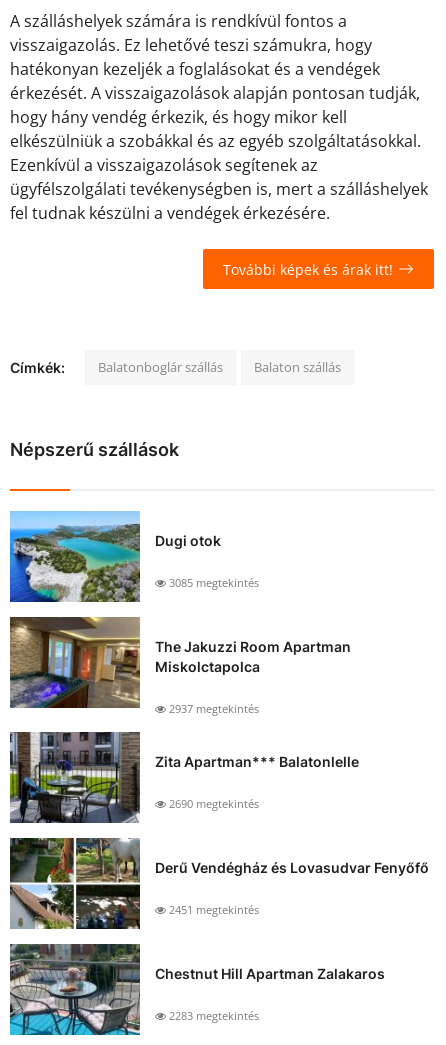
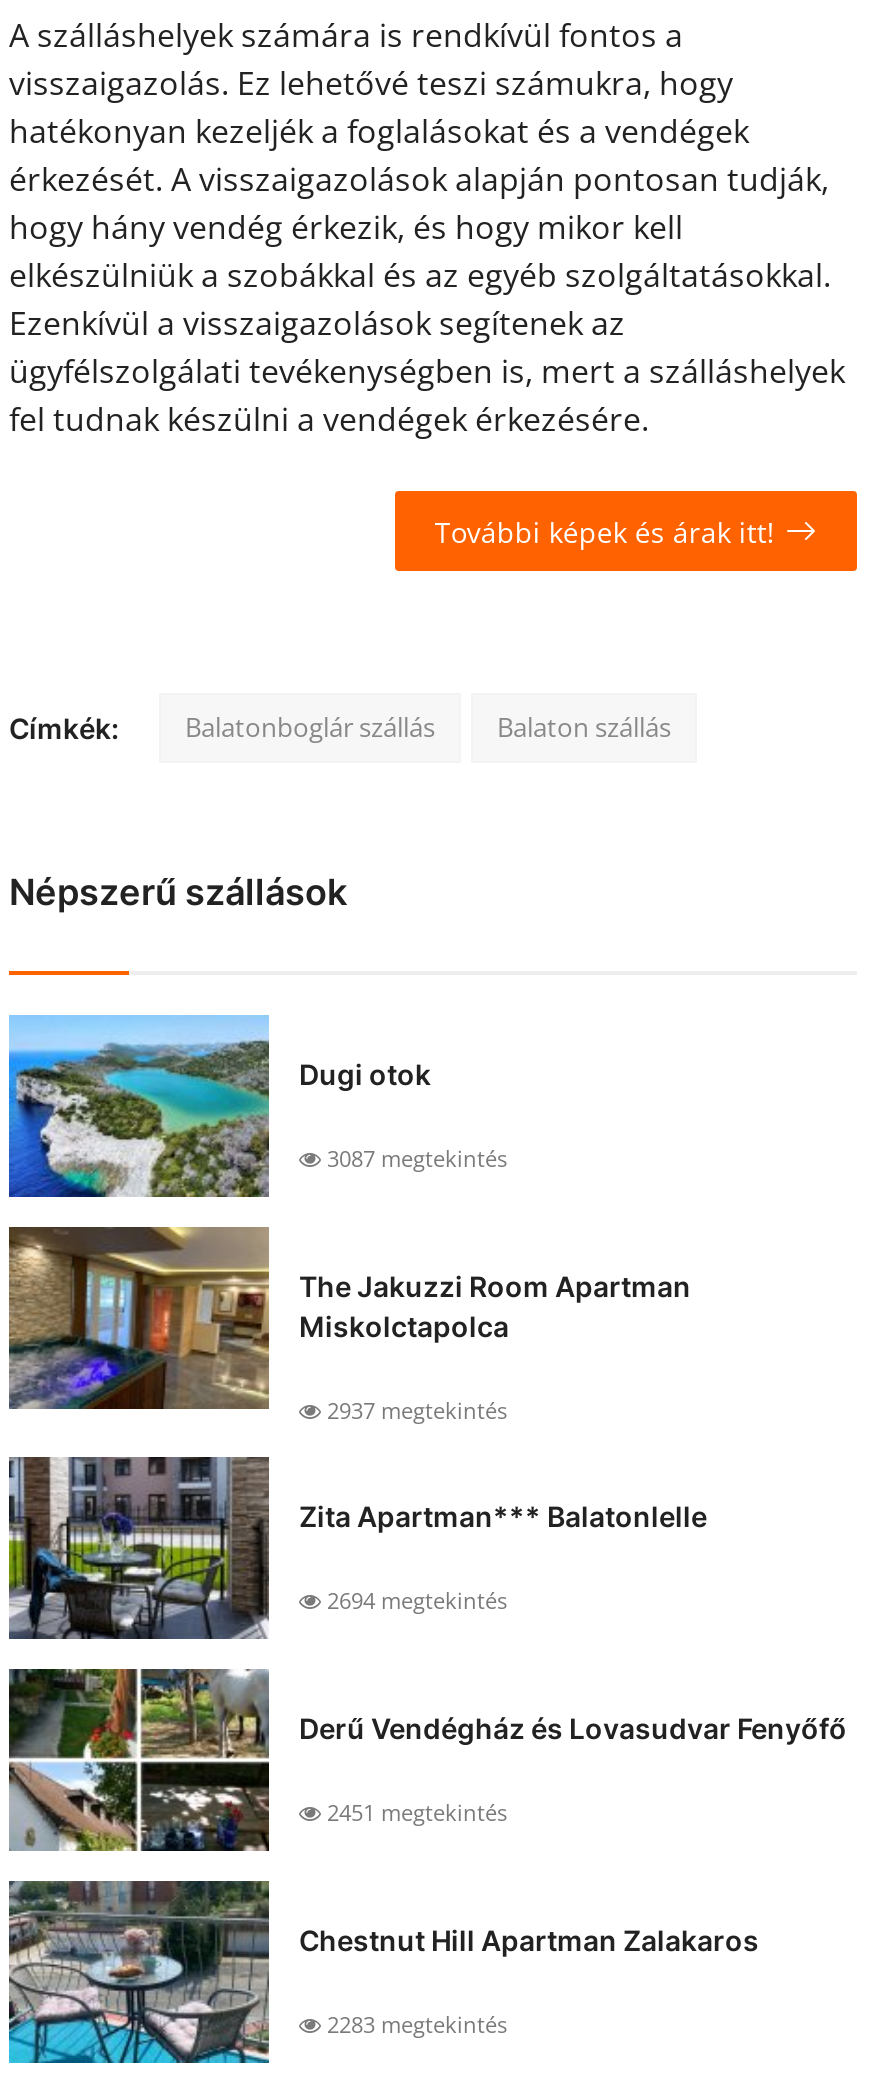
[166,575,259,590] 3085 megtekintés -> [321,1144,507,1174] 3087 megtekintés
[166,796,259,811] 2690 megtekintés -> [321,1586,507,1616] 2694 megtekintés

